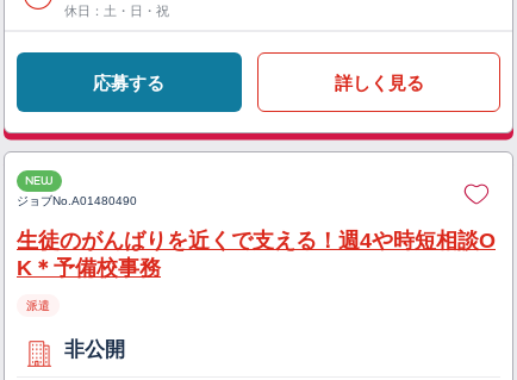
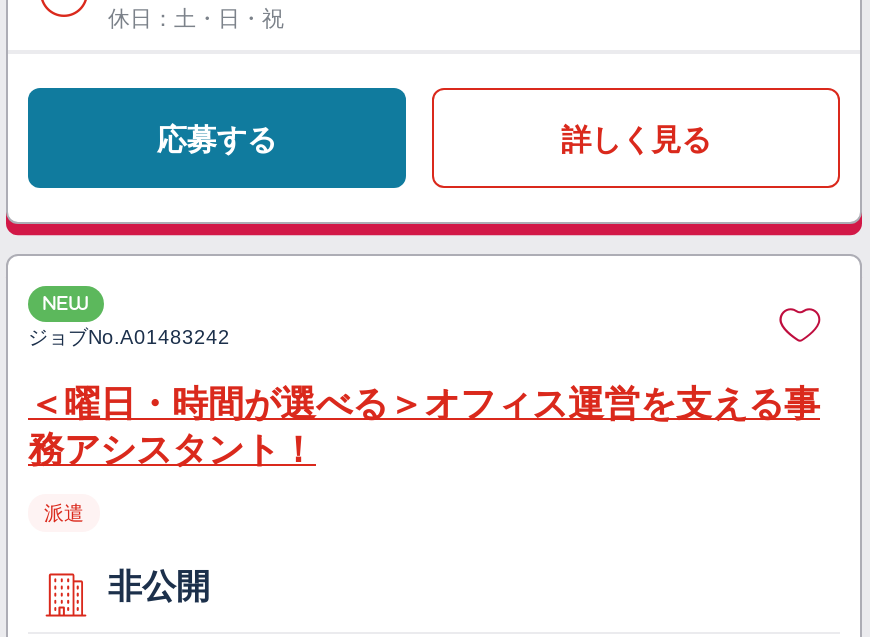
[17,195,137,208] ジョブNo. A01480490 -> [28,327,230,349] ジョブNo. A01483242
[17,229,496,280] 生徒のがんばりを近くで支える！週4や時短相談O | K＊予備校事務 -> [28,385,820,471] ＜曜日・時間が選べる＞オフィス運営を支える事 | 務アシスタント！

